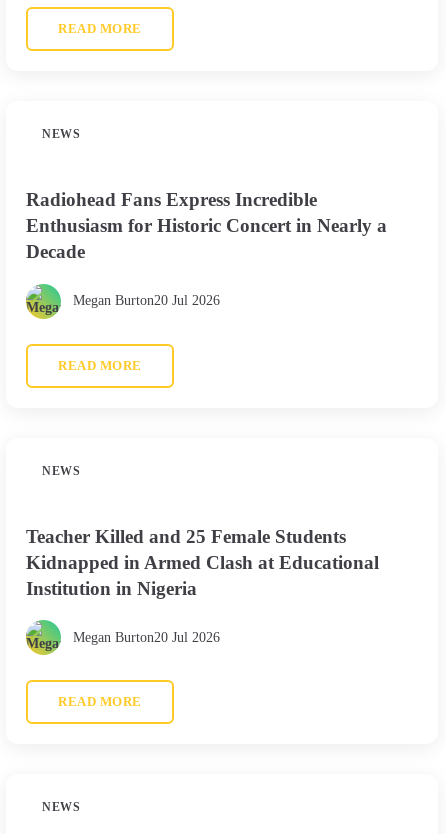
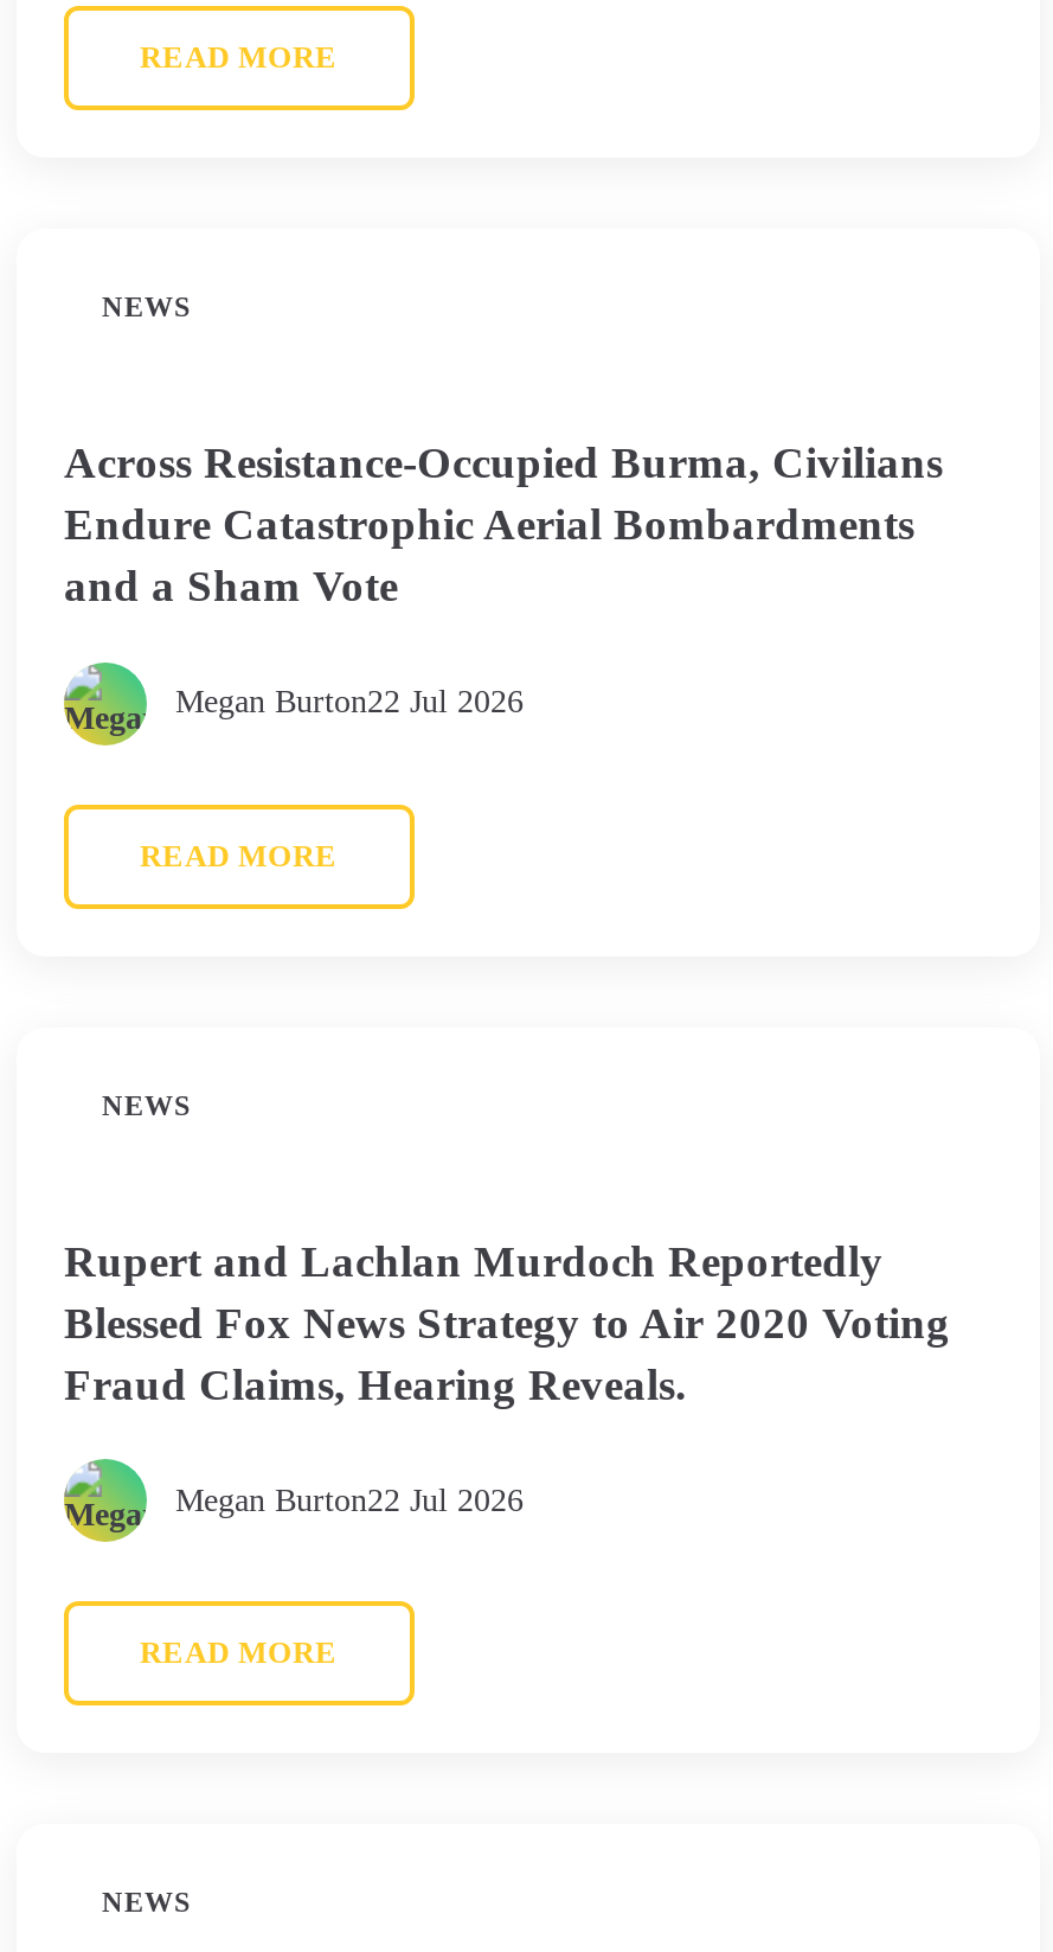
[26,189,387,262] Radiohead Fans Express Incredible | Enthusiasm for Historic Concert in Nearly a | Decade -> [64,438,943,611] Across Resistance-Occupied Burma, Civilians | Endure Catastrophic Aerial Bombardments | and a Sham Vote
[73,293,220,308] Megan Burton20 Jul 2026 -> [175,685,524,720] Megan Burton22 Jul 2026
[26,525,379,598] Teacher Killed and 25 Female Students | Kidnapped in Armed Clash at Educational | Institution in Nigeria -> [64,1235,950,1408] Rupert and Lachlan Murdoch Reportedly | Blessed Fox News Strategy to Air 2020 Voting | Fraud Claims, Hearing Reveals.
[73,630,220,645] Megan Burton20 Jul 2026 -> [175,1482,524,1518] Megan Burton22 Jul 2026

